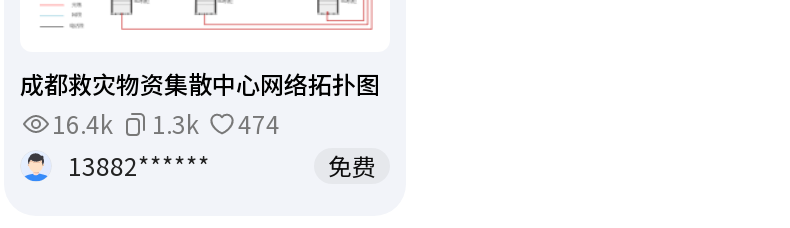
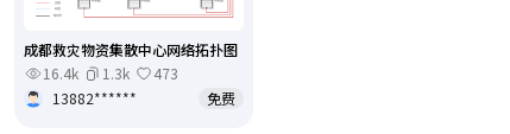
[52,106,280,140] 16.4k 1.3k 474 -> [43,63,178,83] 16.4k 1.3k 473

